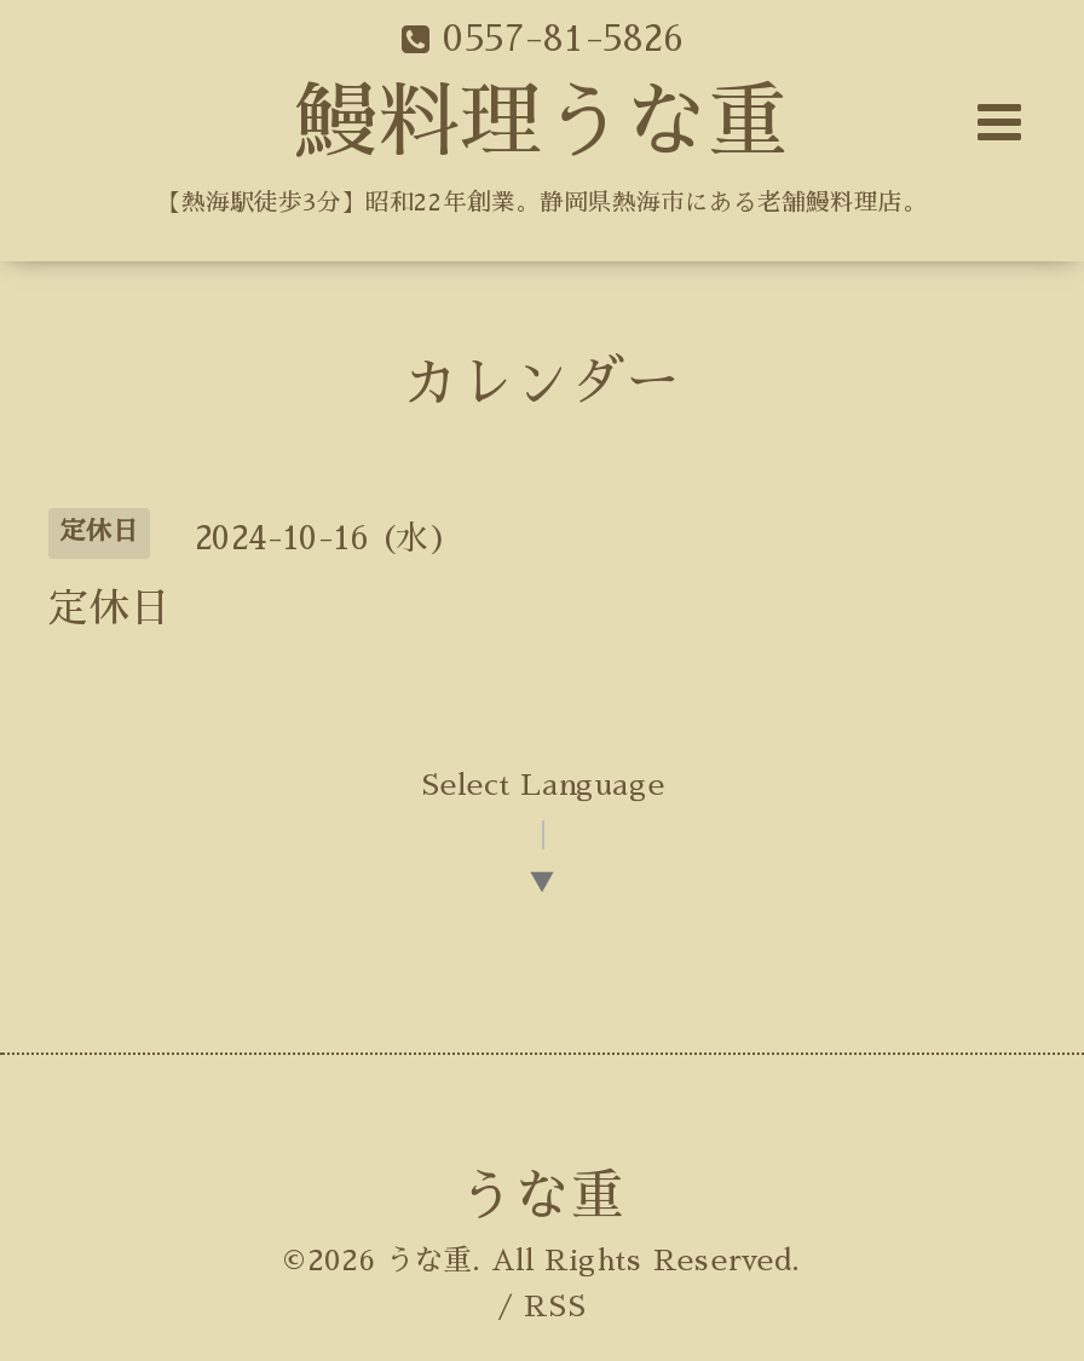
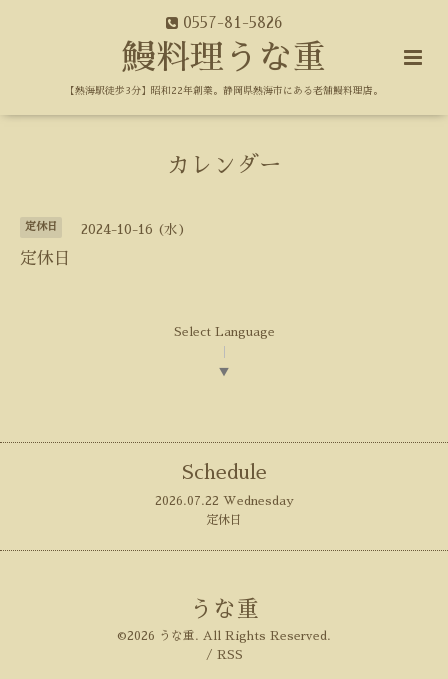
none -> [154,463,293,526] Schedule | 2026.07.22 Wednesday | 定休日

